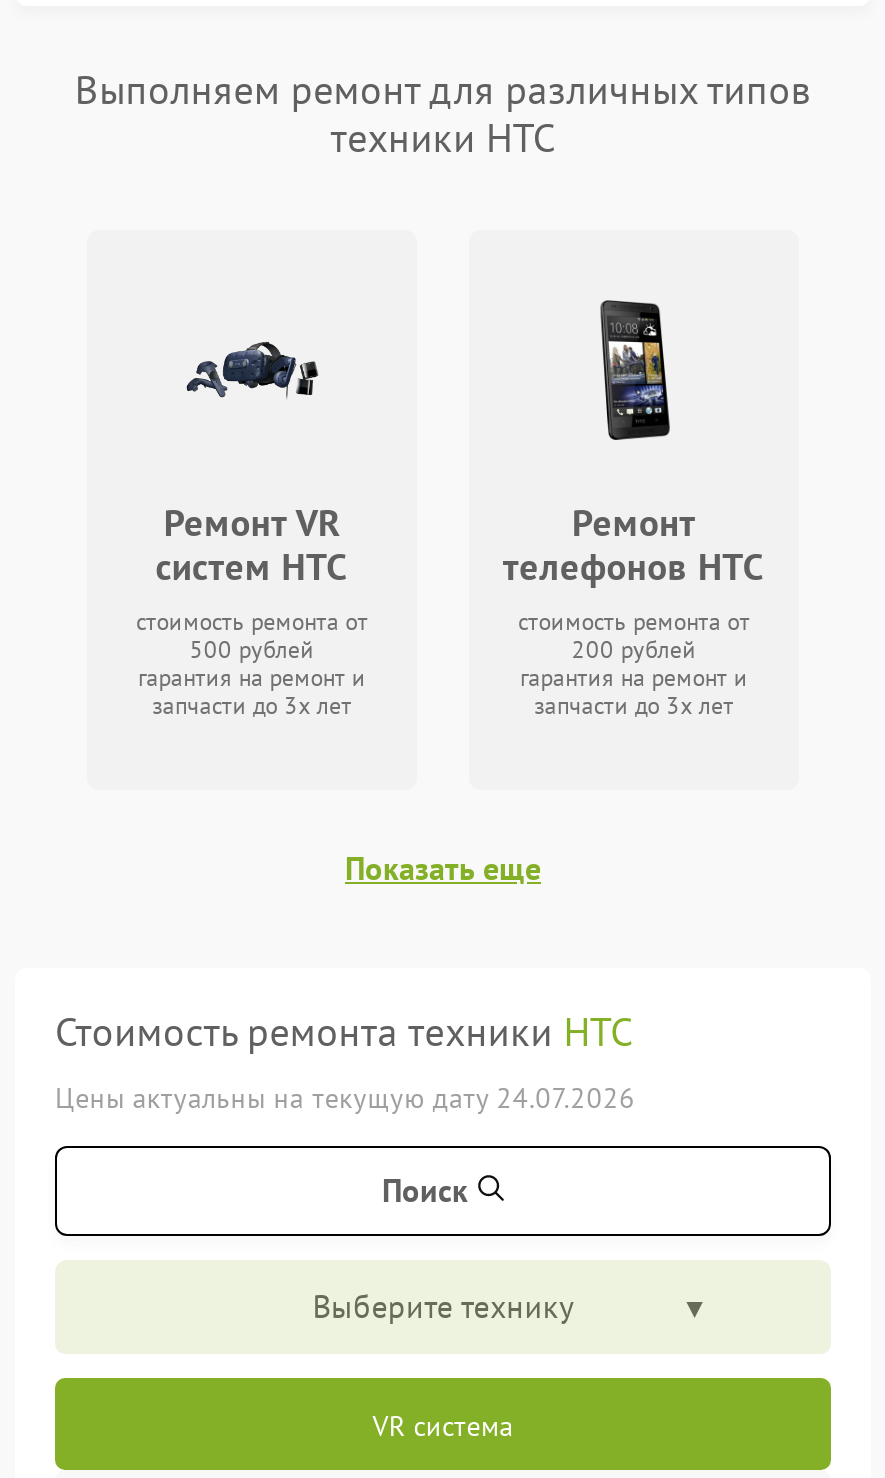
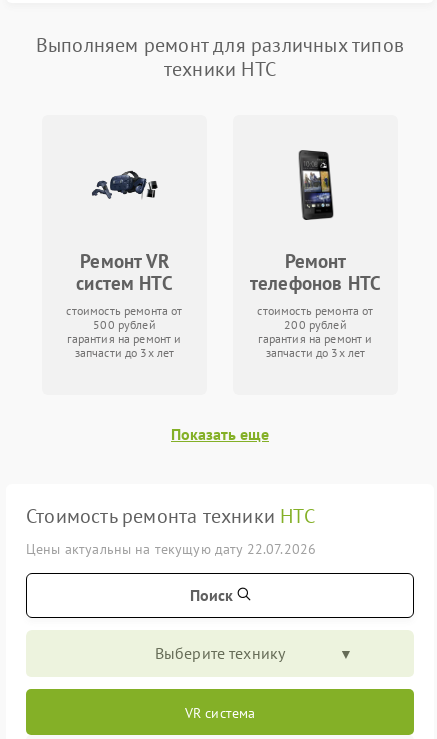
[55,1080,635,1116] Цены актуальны на текущую дату 24.07.2026 -> [26,540,316,558] Цены актуальны на текущую дату 22.07.2026

